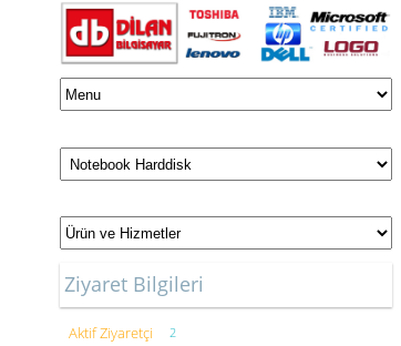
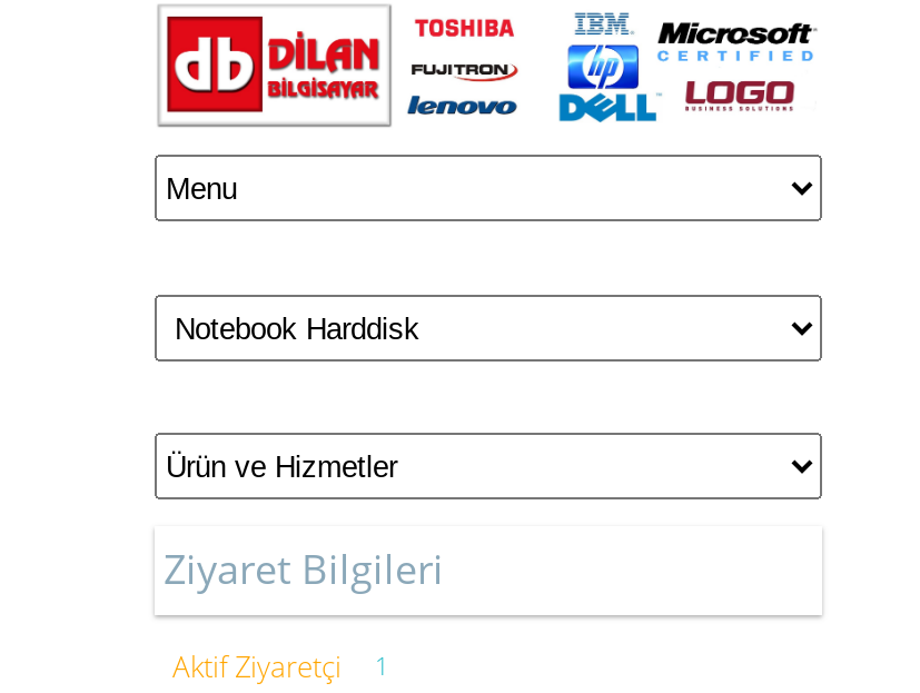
[69,323,176,343] Aktif Ziyaretçi 2 -> [172,646,388,686] Aktif Ziyaretçi 1

